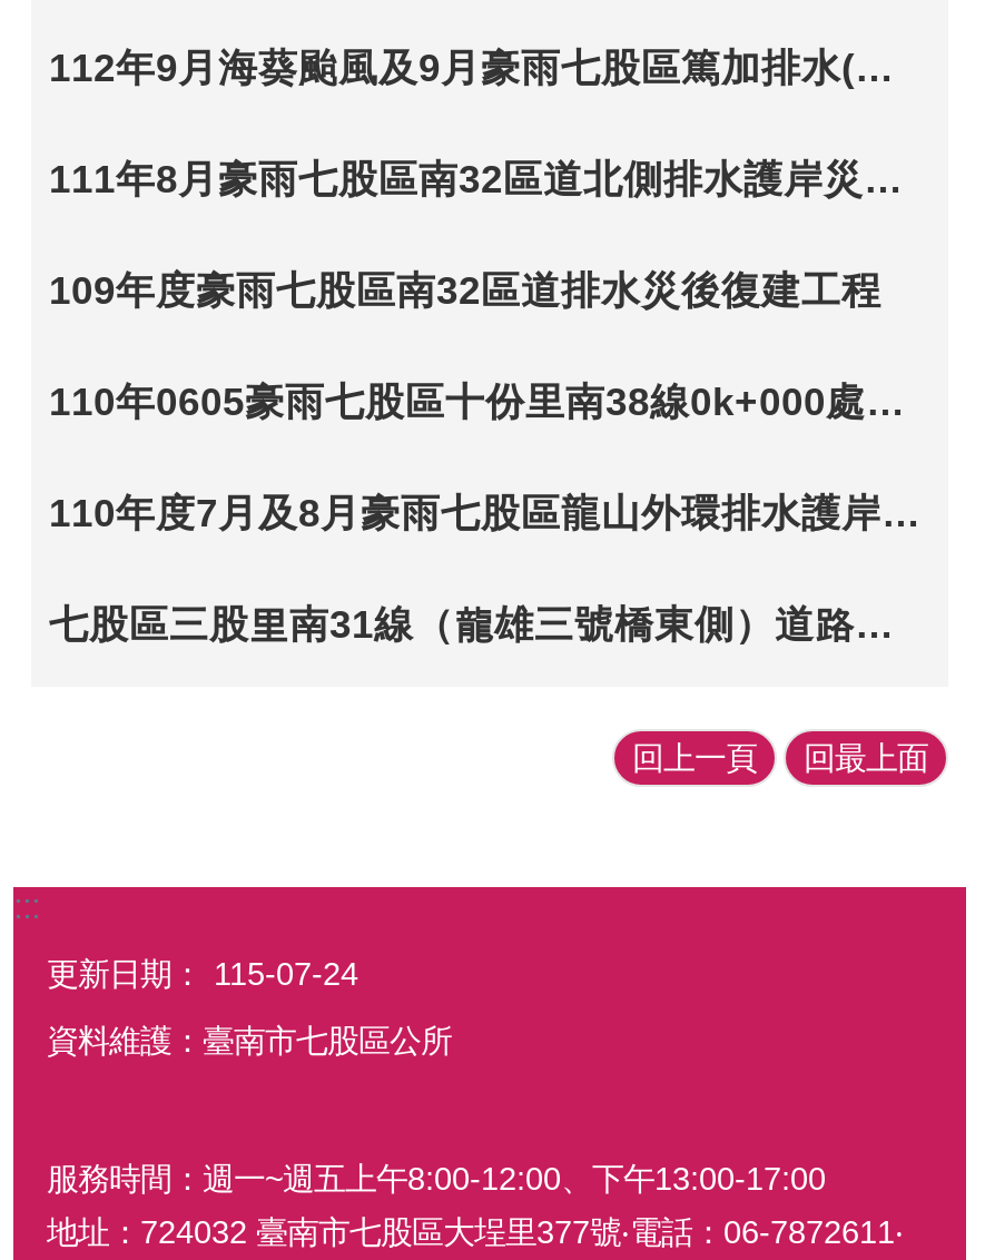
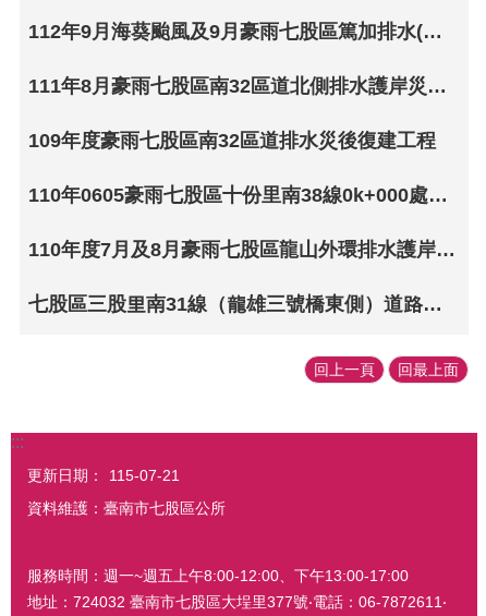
[47,956,358,992] 更新日期： 115-07-24 -> [27,467,180,484] 更新日期： 115-07-21

